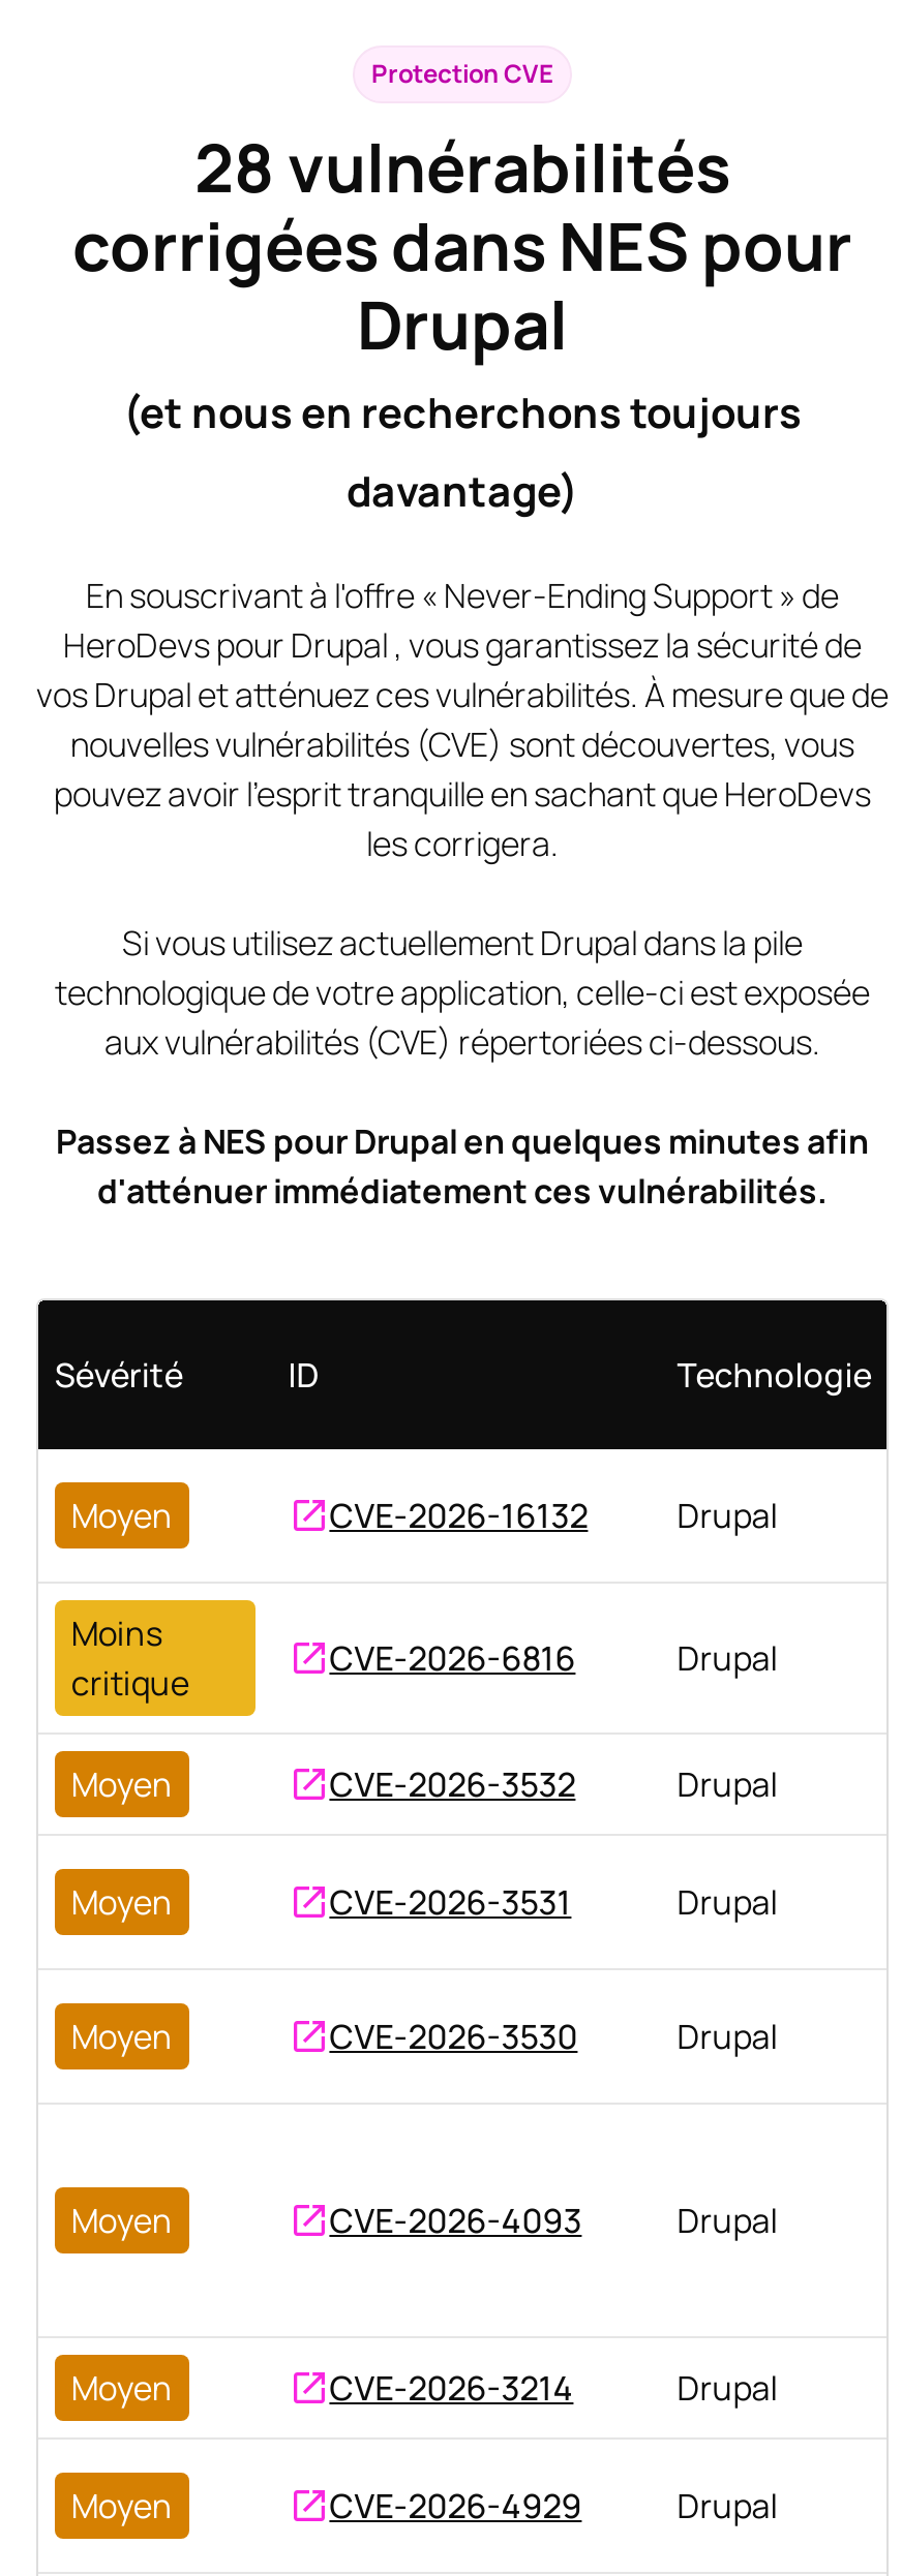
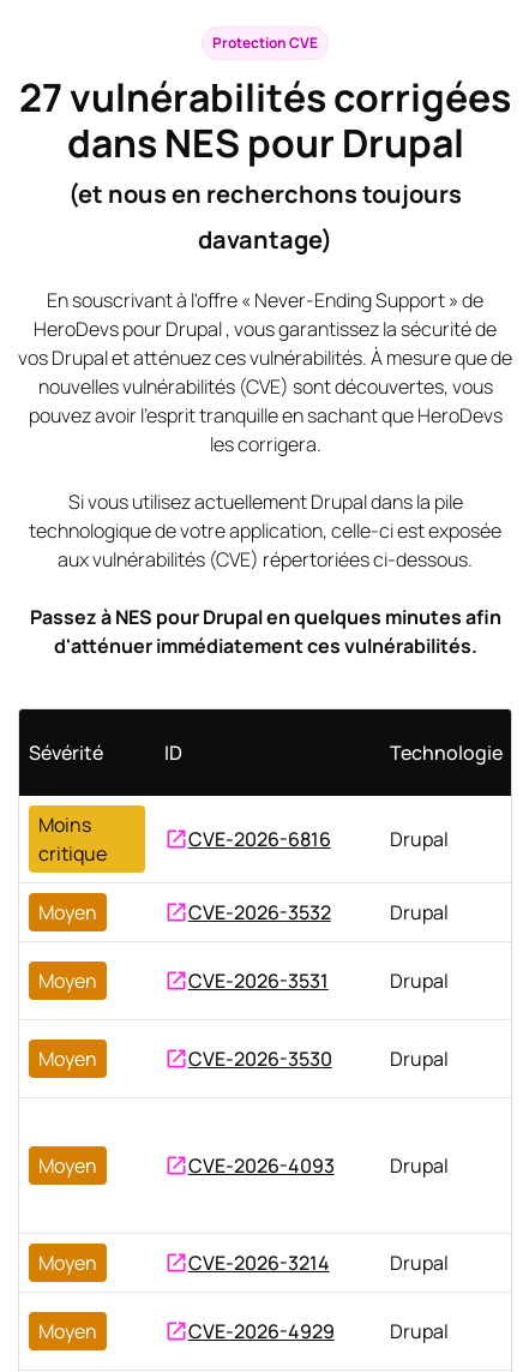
[72,121,852,369] 28 vulnérabilités | corrigées dans NES pour | Drupal -> [19,70,511,169] 27 vulnérabilités corrigées | dans NES pour Drupal
[71,1492,778,1537] Moyen | CVE-2026-16132 | Drupal -> none

